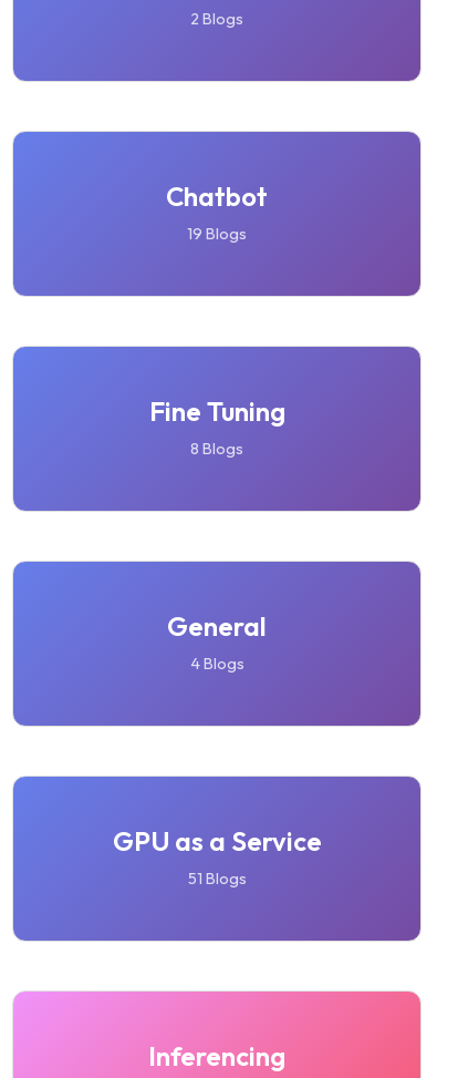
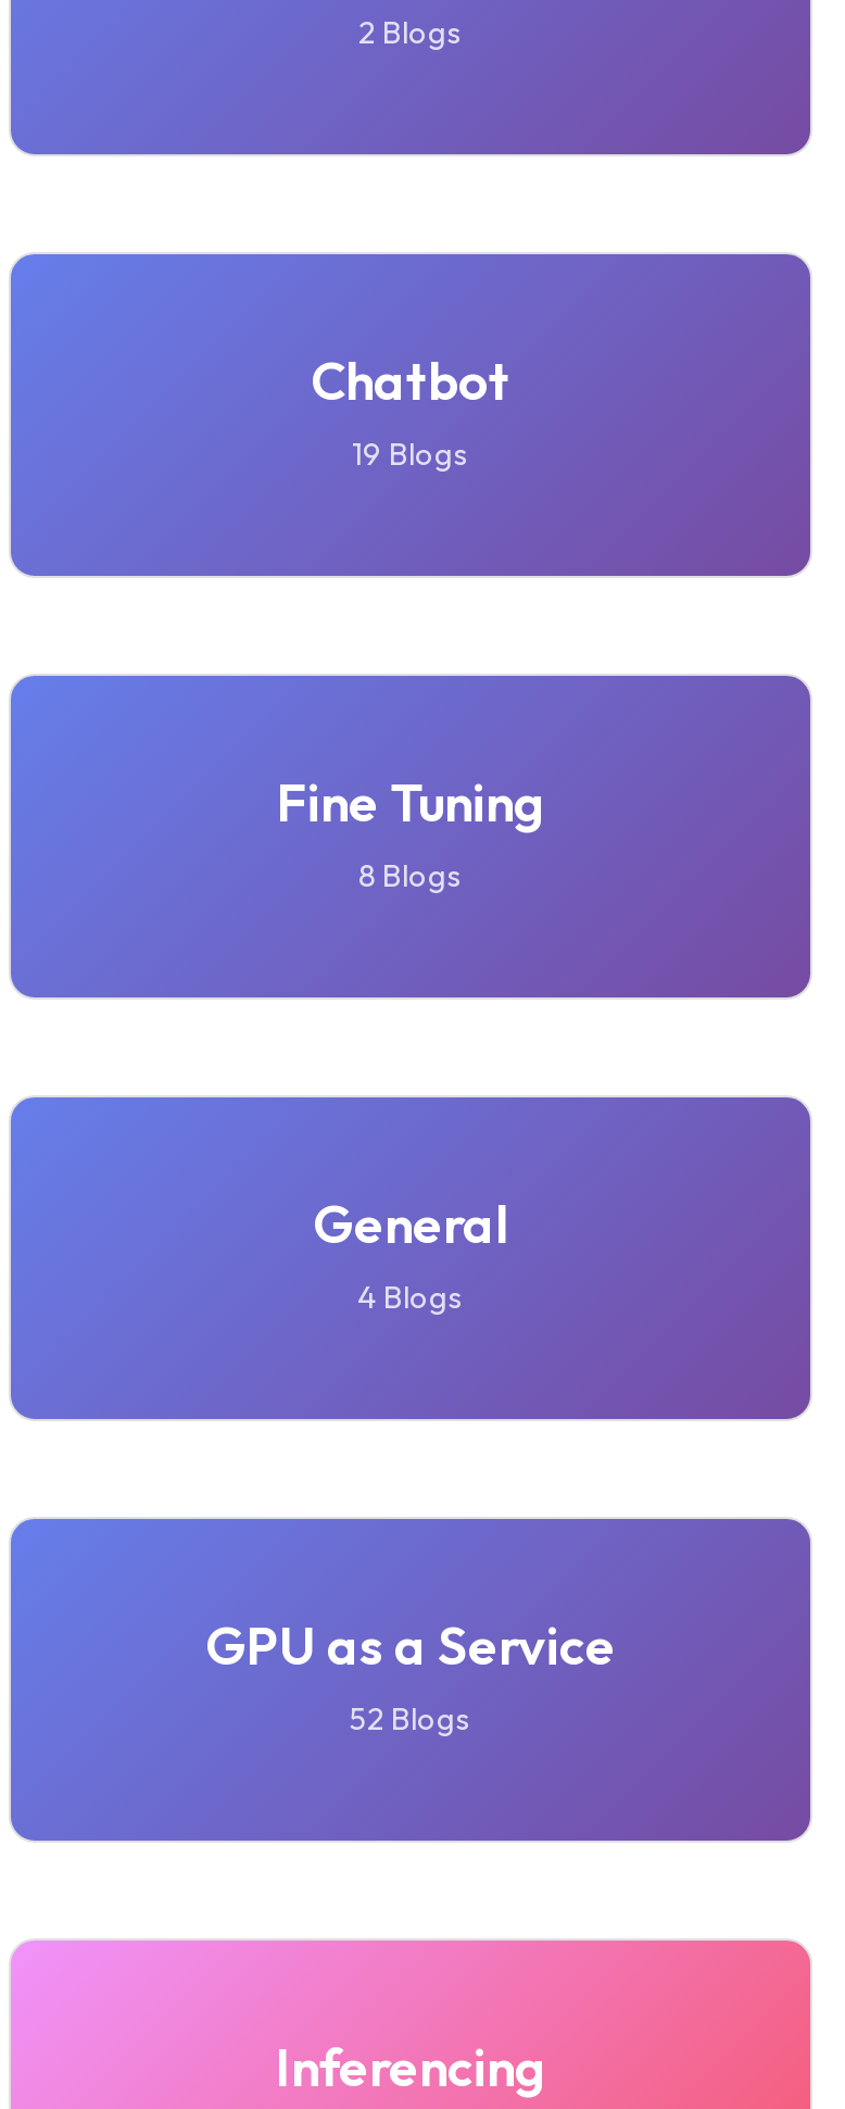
[188,869,246,889] 51 Blogs -> [350,1700,471,1739] 52 Blogs

